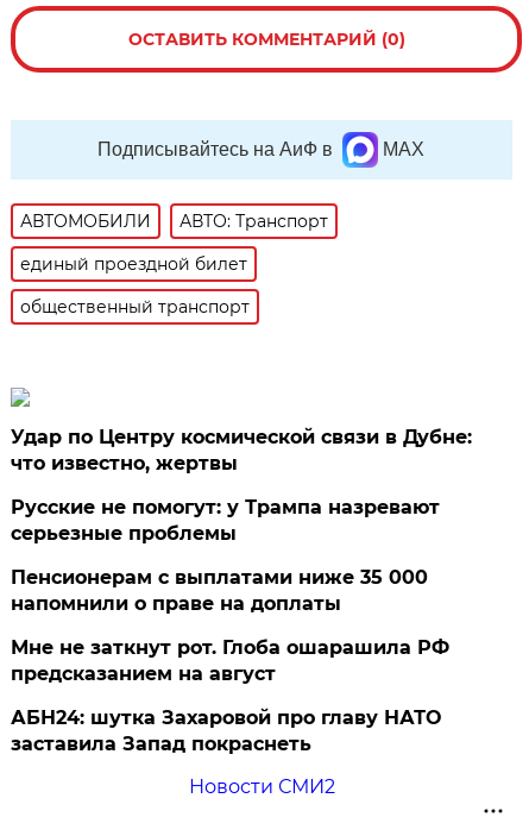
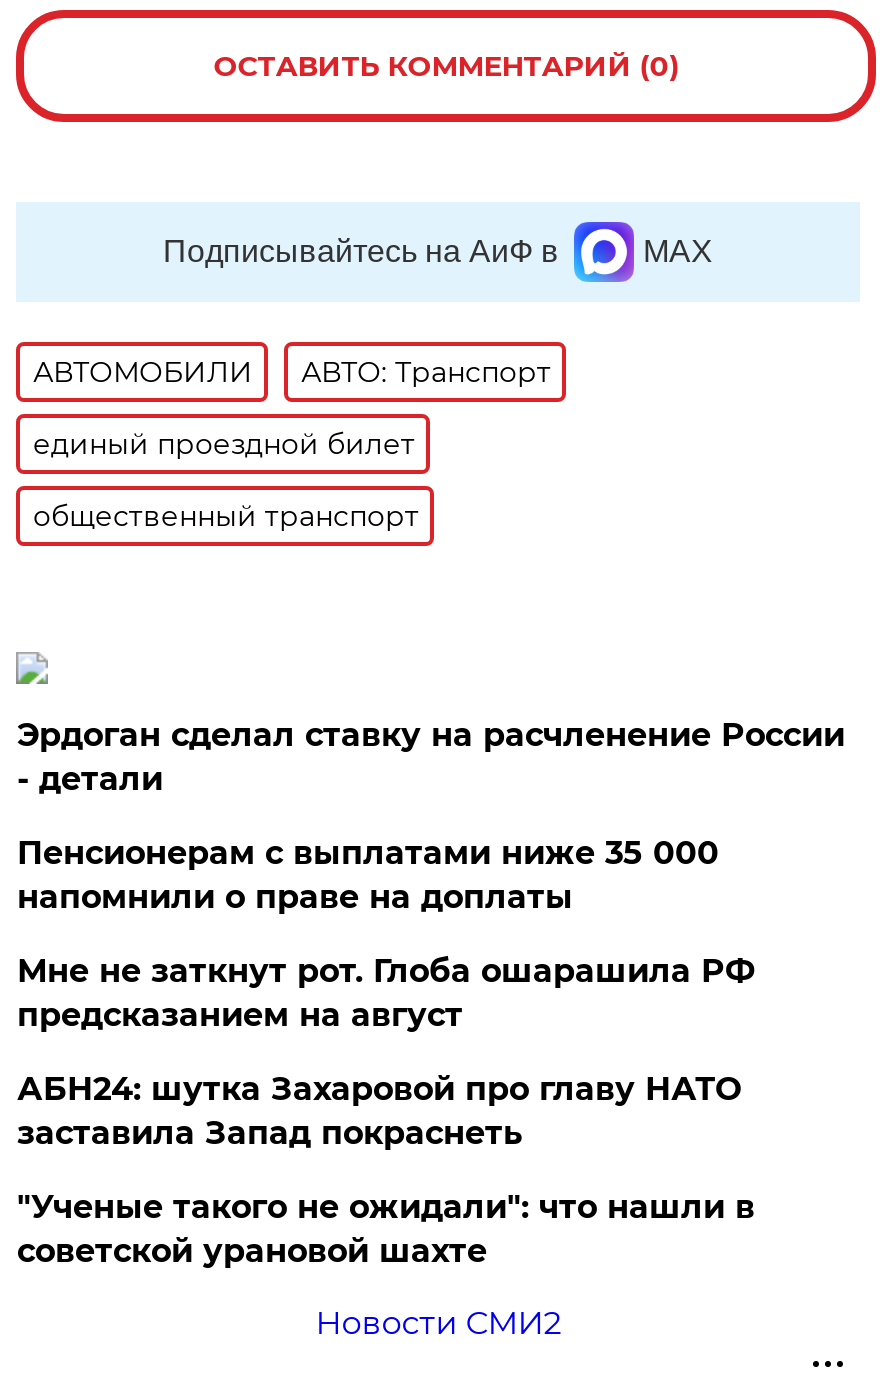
[11,426,472,545] Удар по Центру космической связи в Дубне: | что известно, жертвы | Русские не помогут: у Трампа назревают | серьезные проблемы -> [17,716,845,798] Эрдоган сделал ставку на расчленение России | - детали
moved [11,566,450,755] -> [17,834,755,1152]: Пенсионерам с выплатами ниже 35 000 | напомнили о праве на доплаты | Мне не заткнут рот. Глоба ошарашила РФ | предсказанием на август | АБН24: шутка Захаровой про главу НАТО | заставила Запад покраснеть
none -> [17,1188,755,1270] "Ученые такого не ожидали": что нашли в | советской урановой шахте

